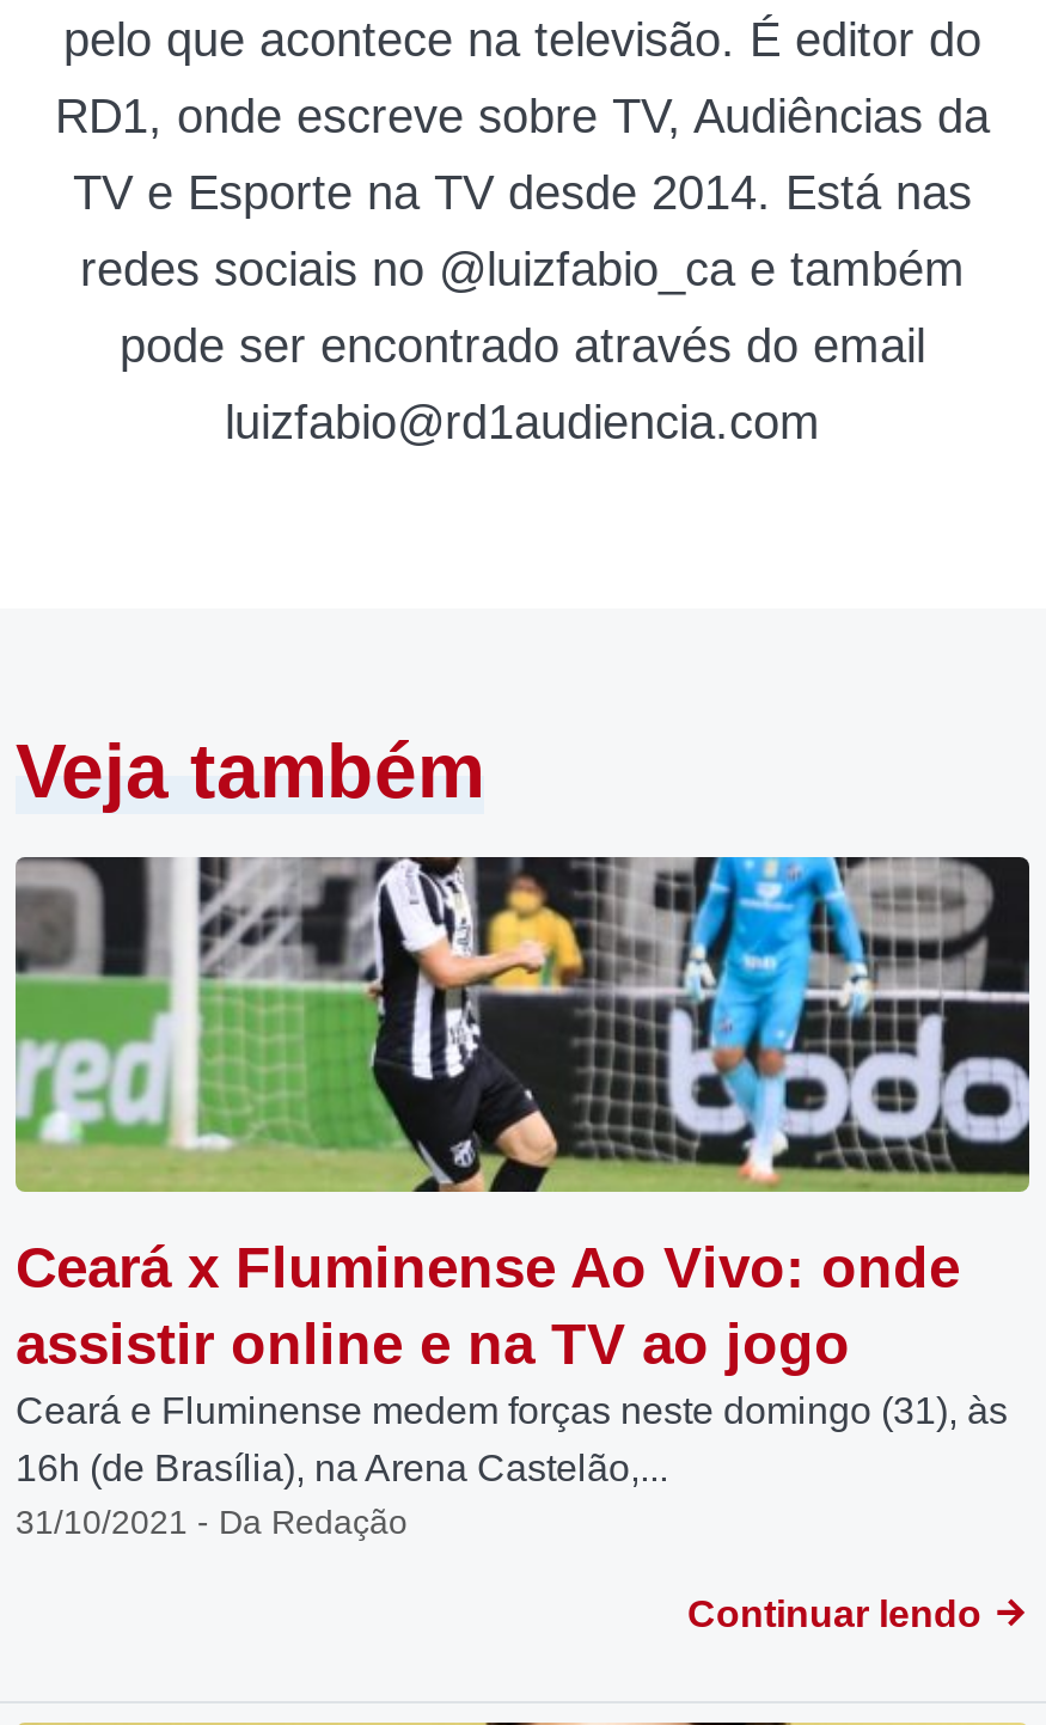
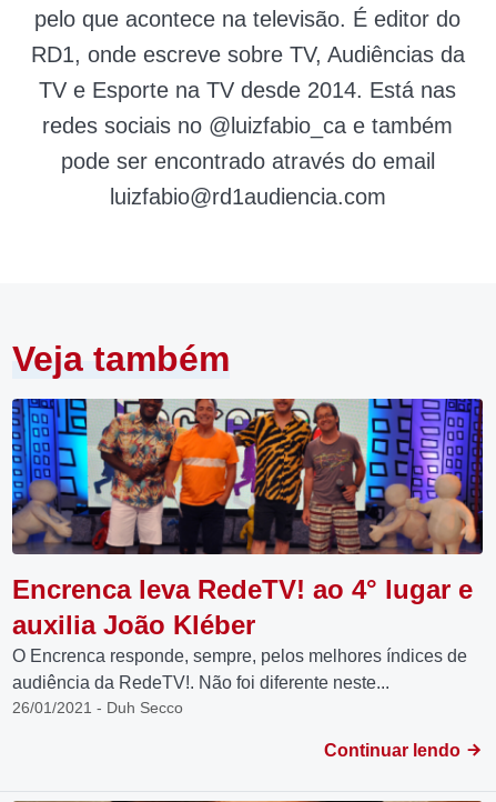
[13,855,1032,1542] [image] | Ceará x Fluminense Ao Vivo: onde | assistir online e na TV ao jogo | Ceará e Fluminense medem forças neste domingo (31), às | 16h (de Brasília), na Arena Castelão,... | 31/10/2021 - Da Redação -> [11,398,484,717] [image] | Encrenca leva RedeTV! ao 4° lugar e | auxilia João Kléber | O Encrenca responde, sempre, pelos melhores índices de | audiência da RedeTV!. Não foi diferente neste... | 26/01/2021 - Duh Secco

